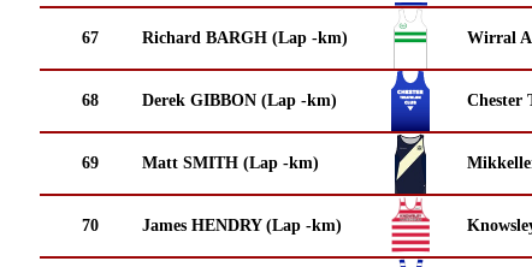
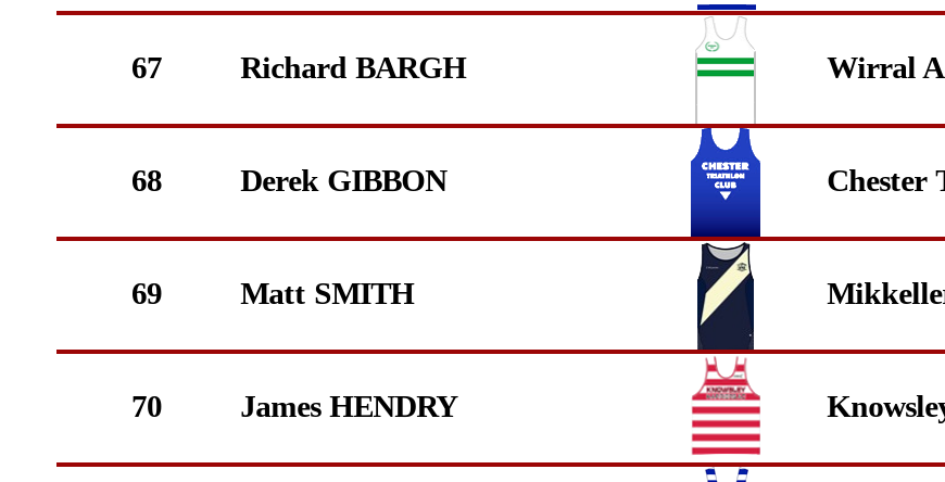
[142,28,347,47] Richard BARGH (Lap -km) -> [240,50,466,84] Richard BARGH
[142,90,337,109] Derek GIBBON (Lap -km) -> [240,163,447,197] Derek GIBBON
[142,153,318,172] Matt SMITH (Lap -km) -> [240,276,414,310] Matt SMITH
[142,215,341,234] James HENDRY (Lap -km) -> [240,388,458,423] James HENDRY

